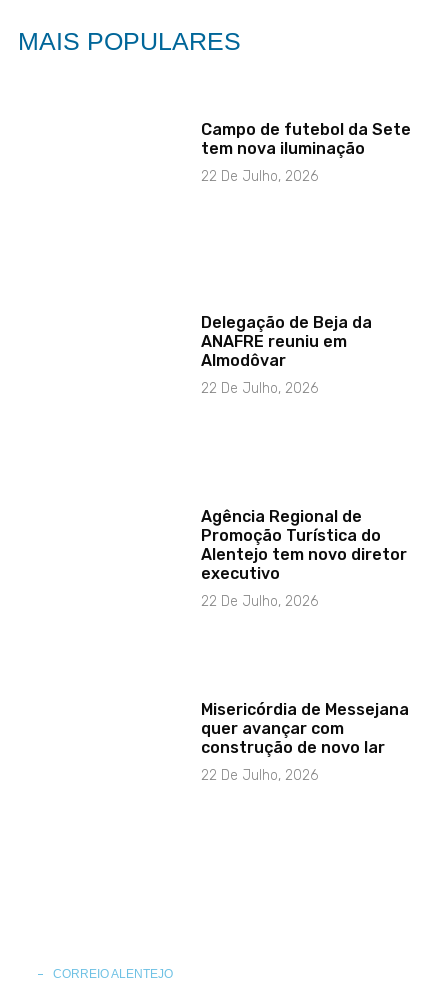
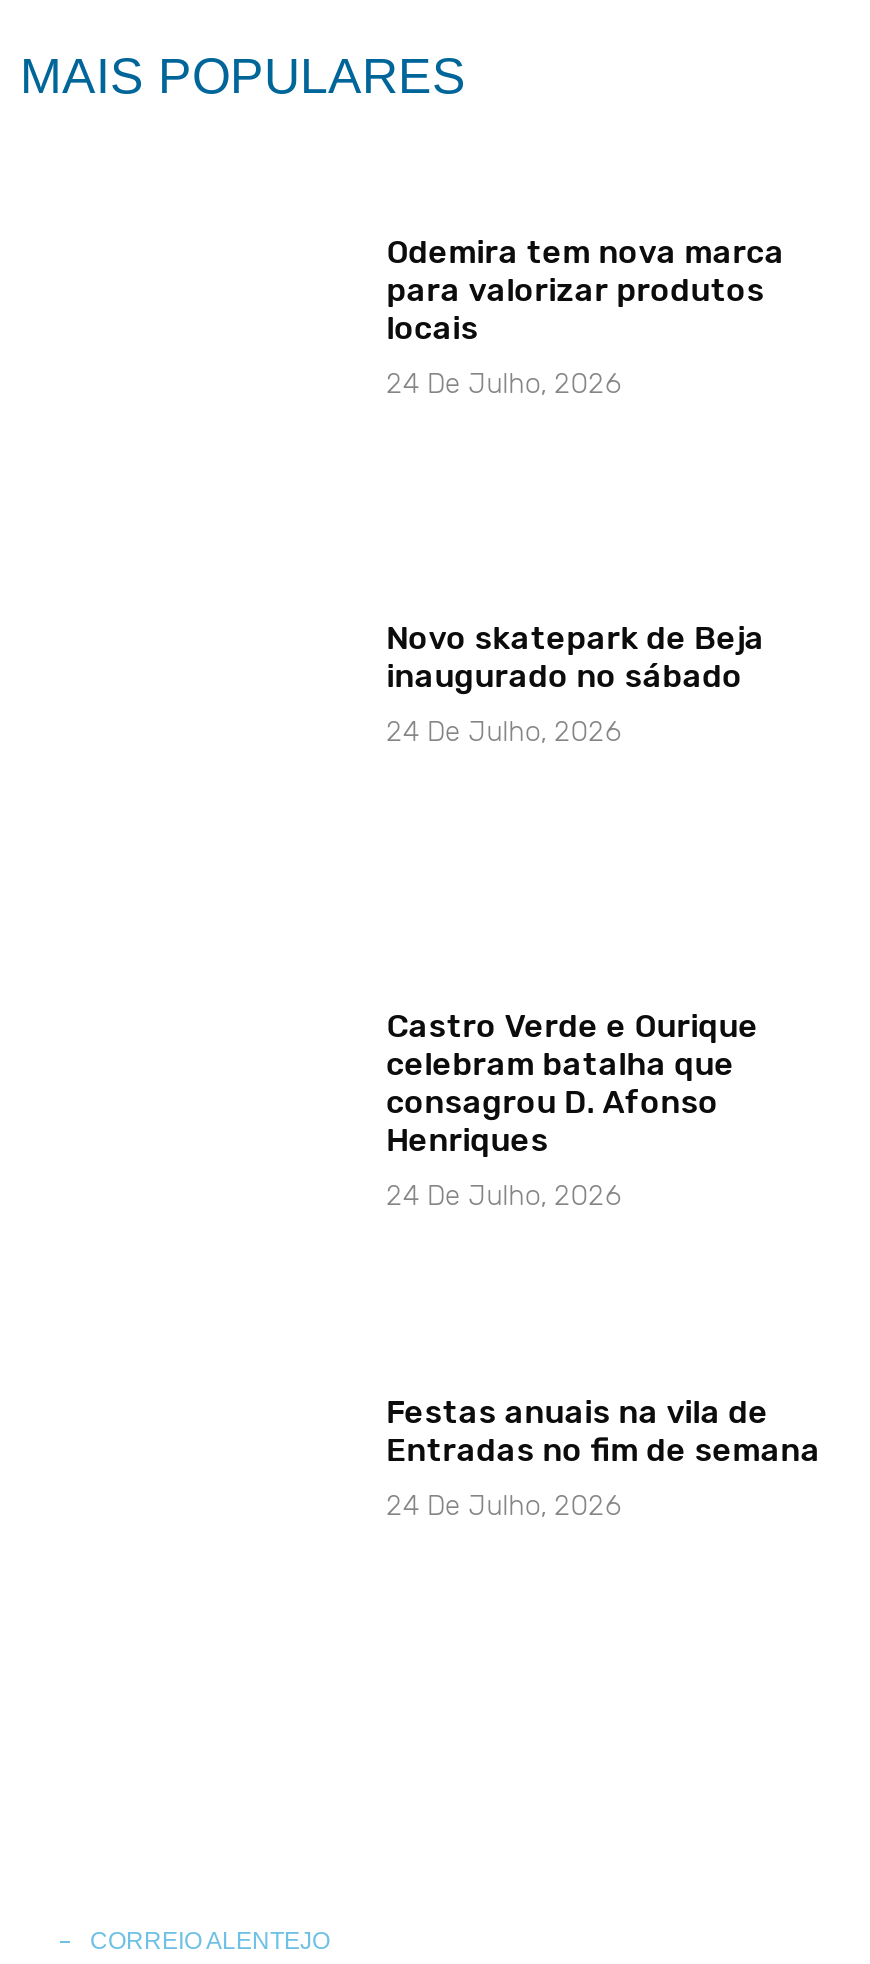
[201,120,411,158] Campo de futebol da Sete | tem nova iluminação -> [386,234,784,348] Odemira tem nova marca | para valorizar produtos | locais
[201,168,318,185] 22 De Julho, 2026 -> [386,368,620,402] 24 De Julho, 2026
[201,313,372,370] Delegação de Beja da | ANAFRE reuniu em | Almodôvar -> [386,620,764,696] Novo skatepark de Beja | inaugurado no sábado
[201,380,318,397] 22 De Julho, 2026 -> [386,716,620,750] 24 De Julho, 2026
[201,507,407,583] Agência Regional de | Promoção Turística do | Alentejo tem novo diretor | executivo -> [386,1006,758,1158] Castro Verde e Ourique | celebram batalha que | consagrou D. Afonso | Henriques
[201,593,318,610] 22 De Julho, 2026 -> [386,1178,620,1212] 24 De Julho, 2026
[201,700,409,757] Misericórdia de Messejana | quer avançar com | construção de novo lar -> [386,1393,820,1469] Festas anuais na vila de | Entradas no fim de semana
[201,767,318,784] 22 De Julho, 2026 -> [386,1489,620,1523] 24 De Julho, 2026

